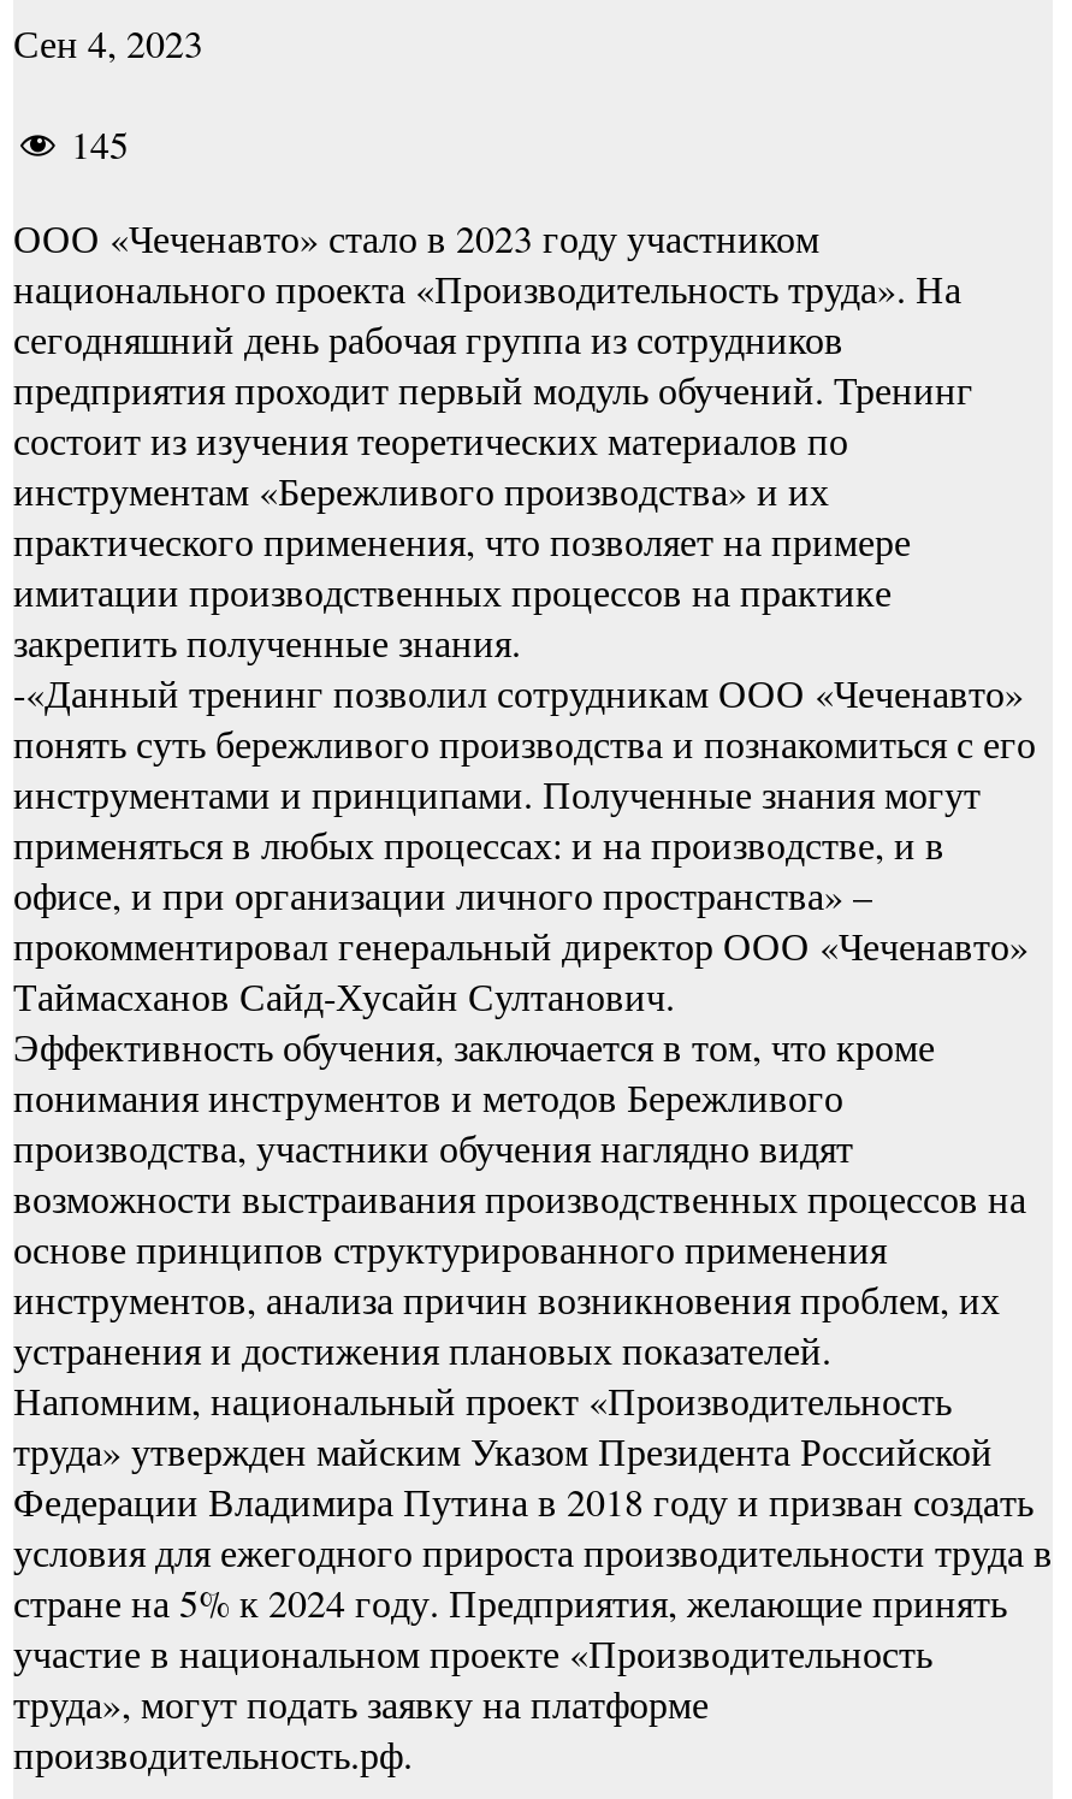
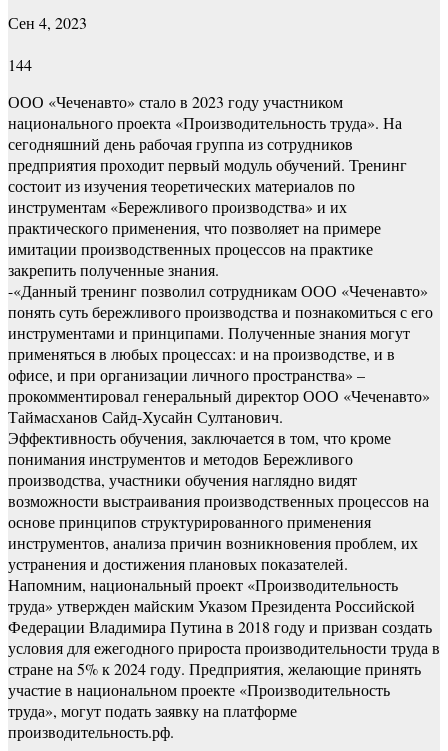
[71,117,129,168] 145 -> [8,54,32,75] 144

